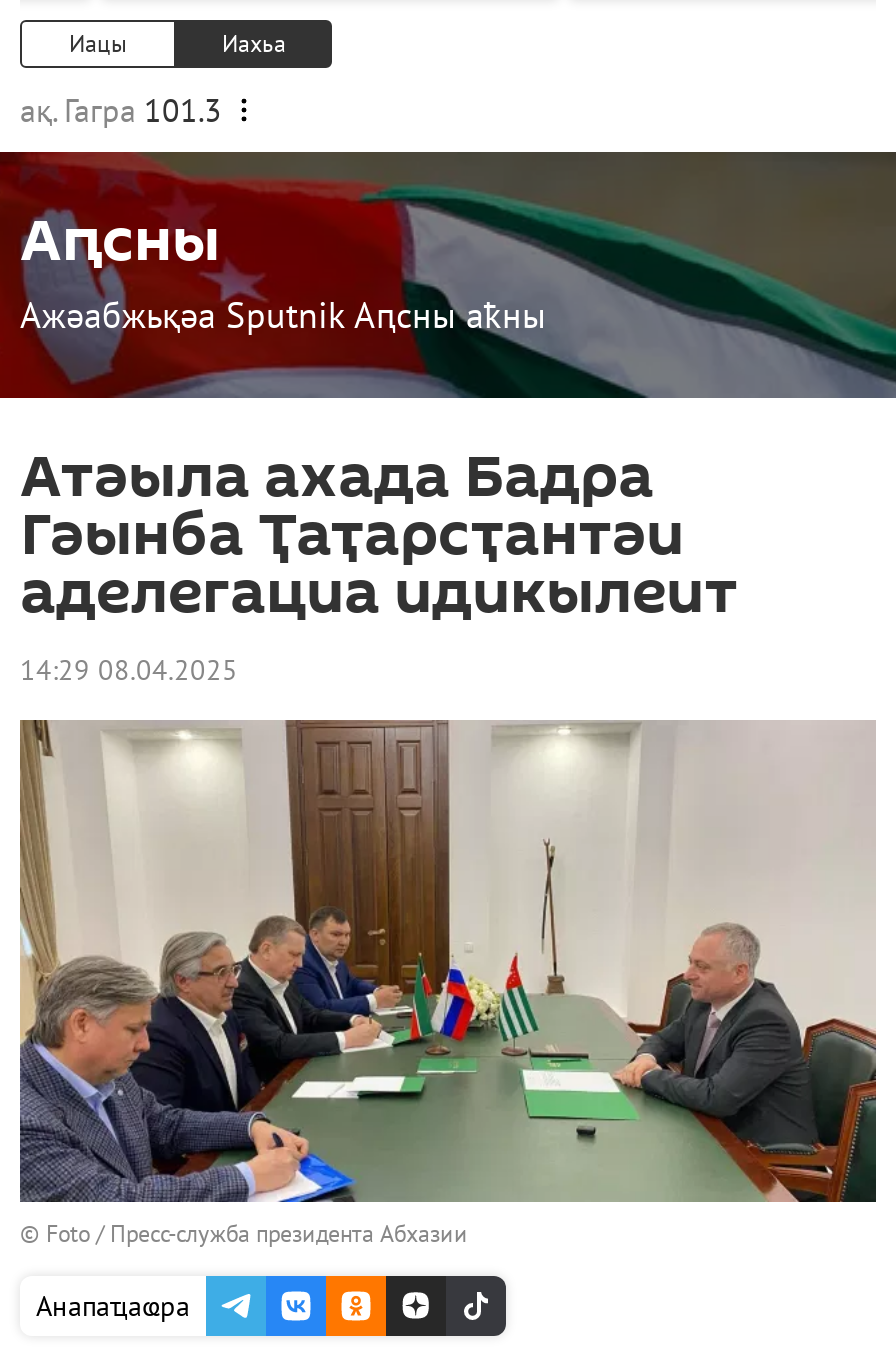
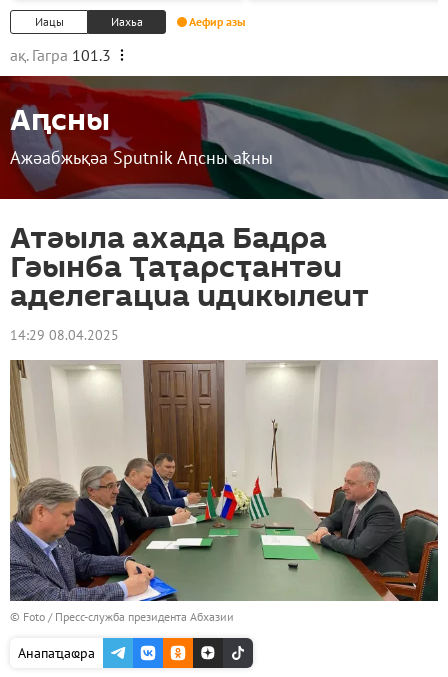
none -> [189,14,245,29] Аефир азы

